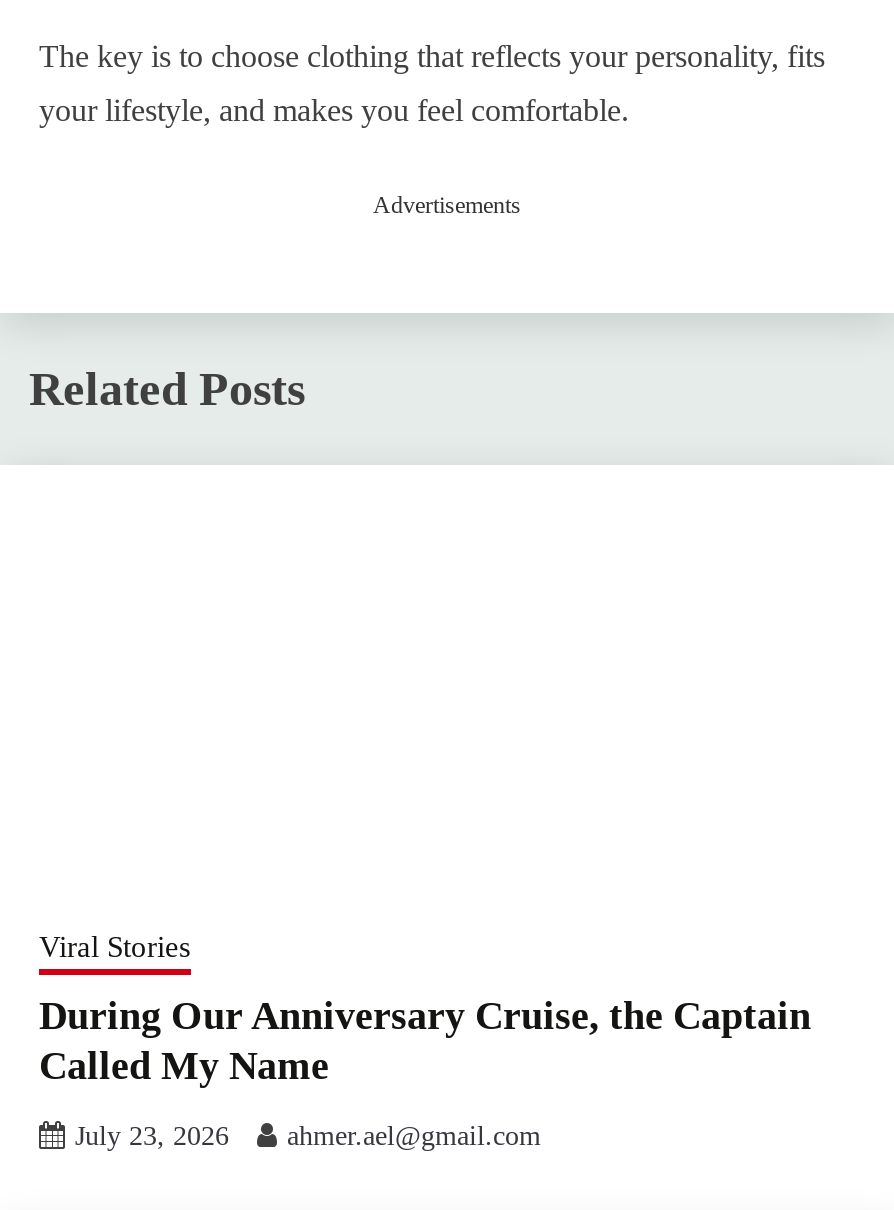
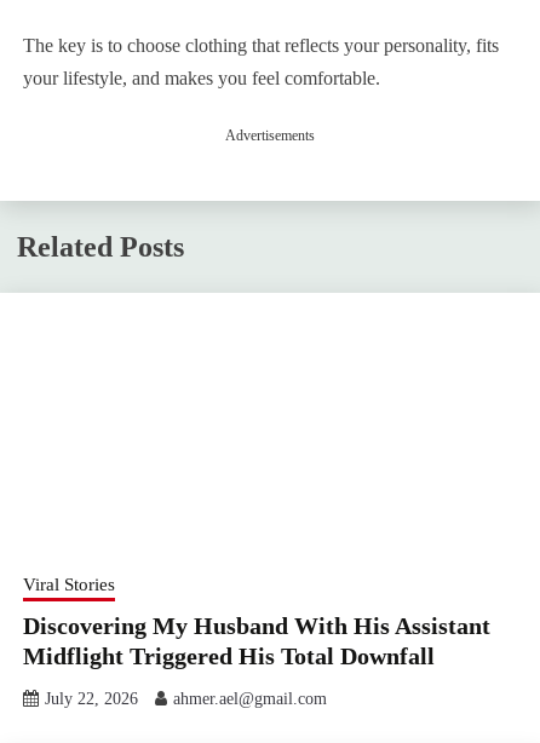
[39,993,811,1087] During Our Anniversary Cruise, the Captain | Called My Name -> [23,612,490,669] Discovering My Husband With His Assistant | Midflight Triggered His Total Downfall
[75,1121,541,1151] July 23, 2026 ahmer.ael@gmail.com -> [45,690,327,708] July 22, 2026 ahmer.ael@gmail.com

